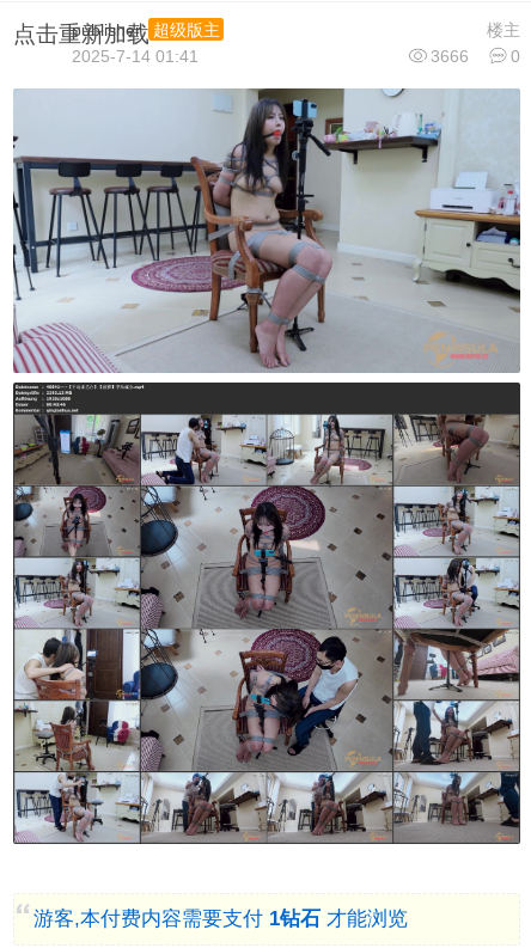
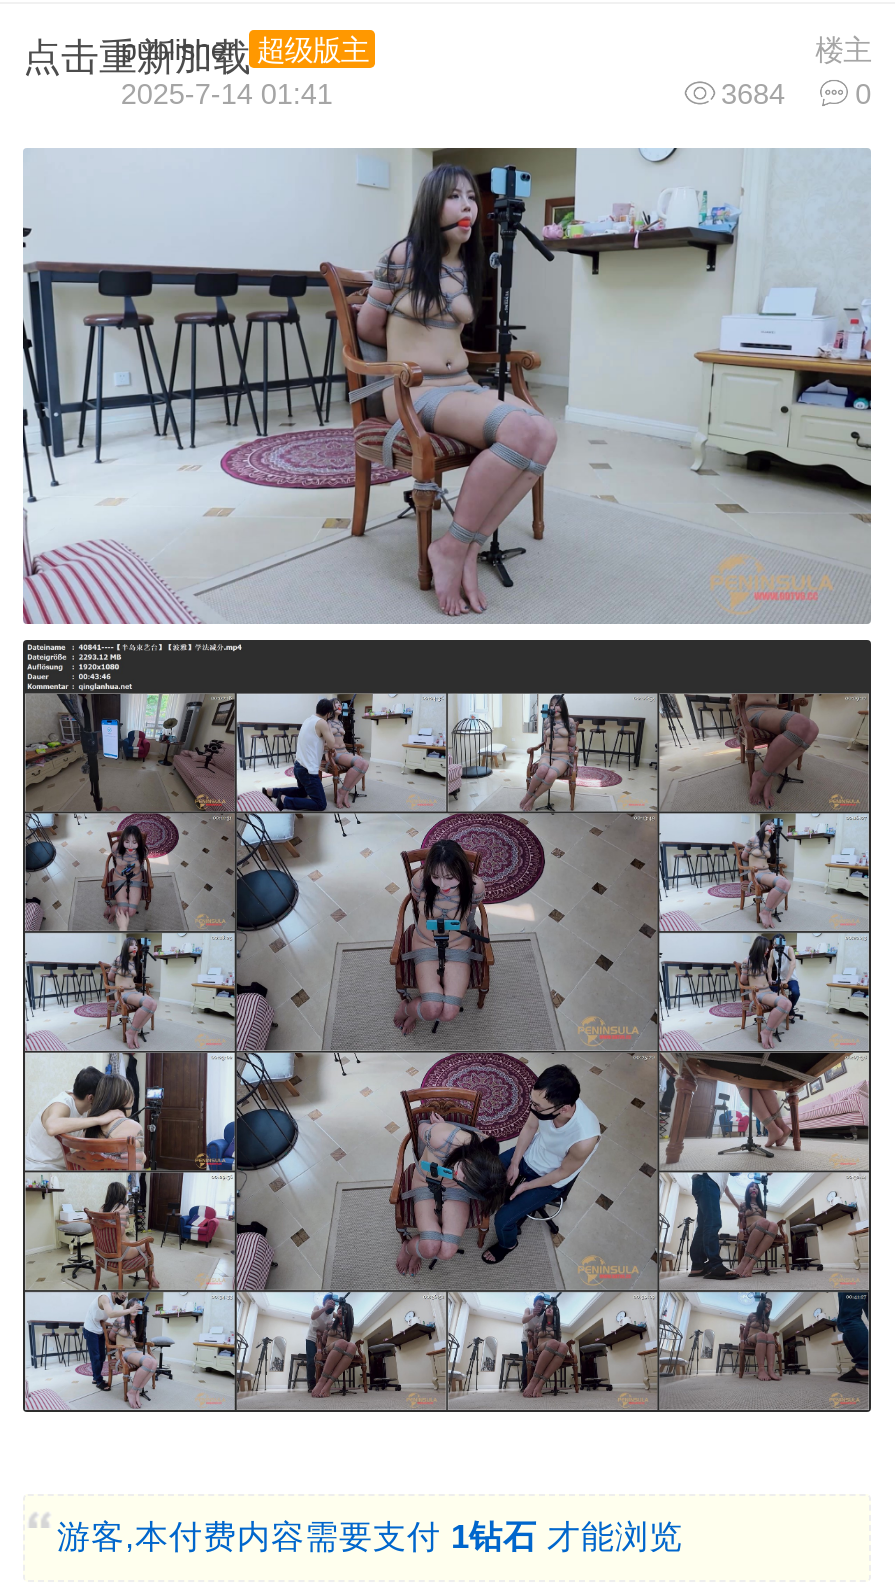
[431,46,520,66] 3666 0 -> [721,78,871,110] 3684 0

